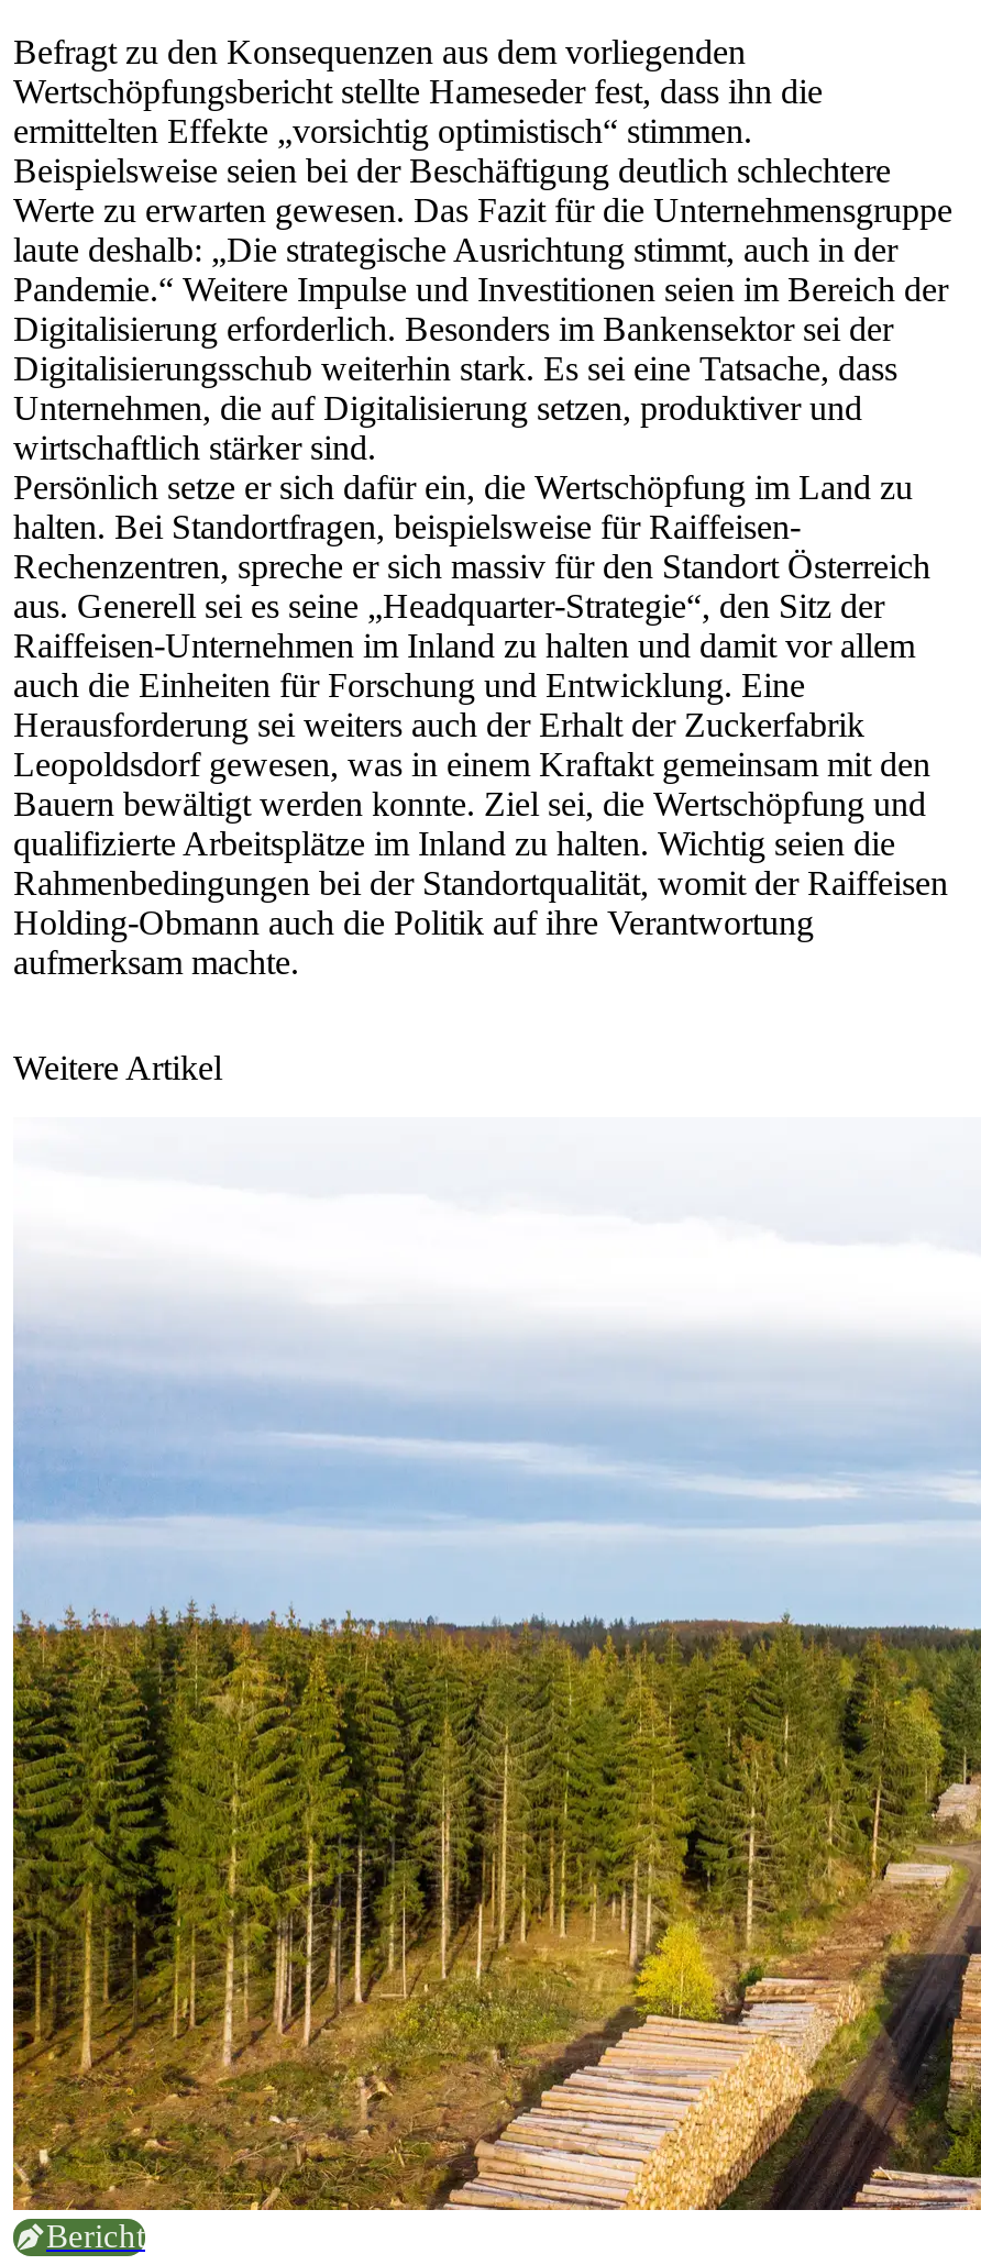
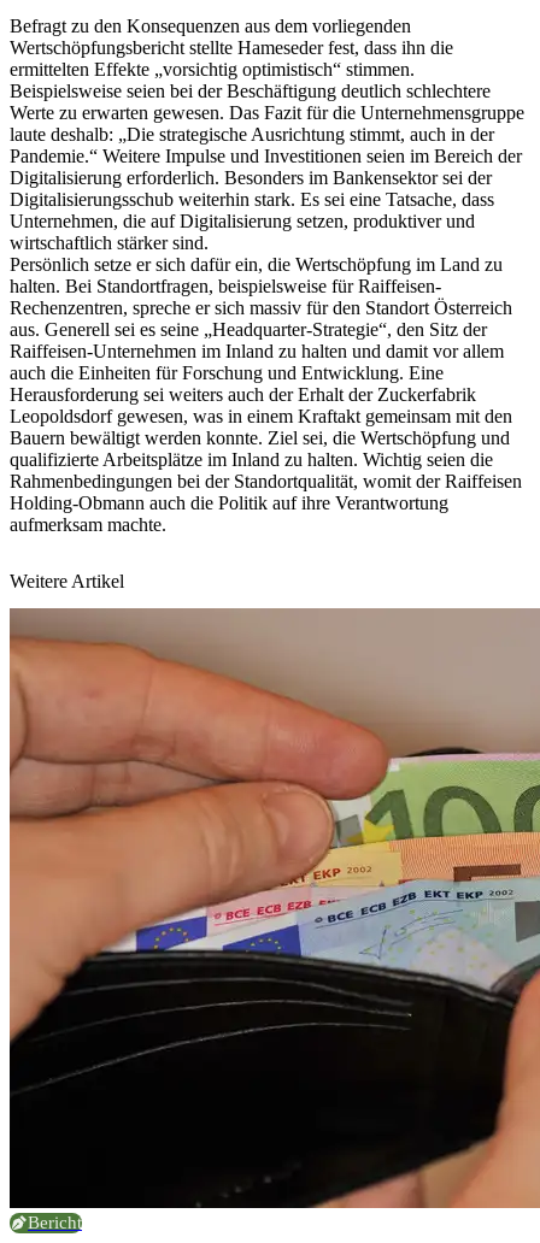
[11,1116,974,2213] [image] -> [8,607,536,1209] [image]

